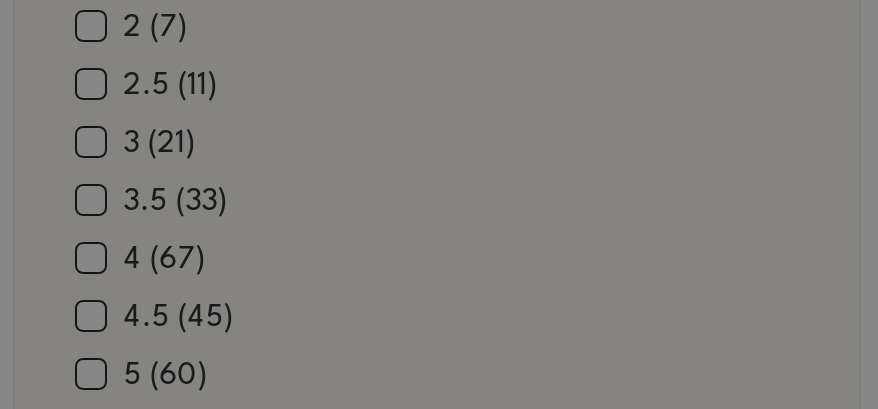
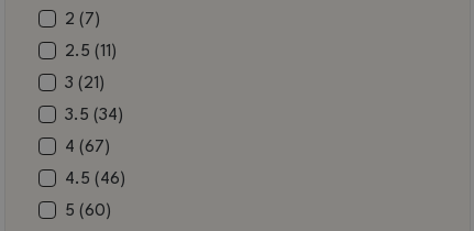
[123,189,227,219] 3.5 (33) -> [65,108,123,125] 3.5 (34)
[123,305,233,335] 4.5 (45) -> [65,172,126,189] 4.5 (46)

